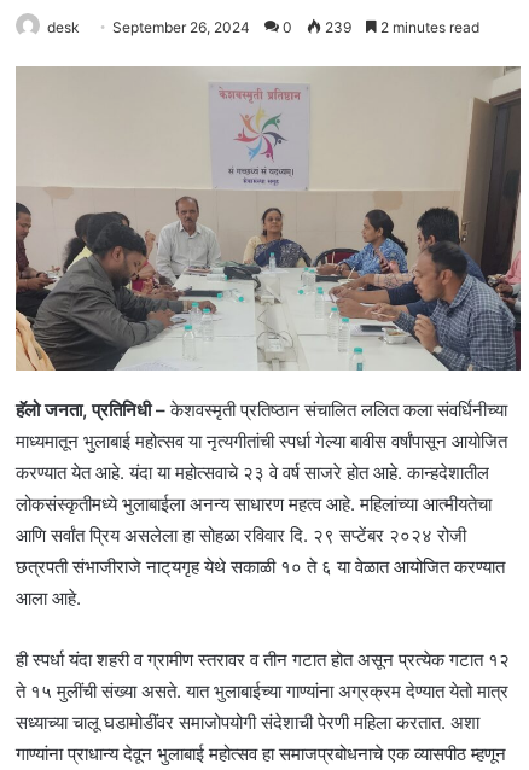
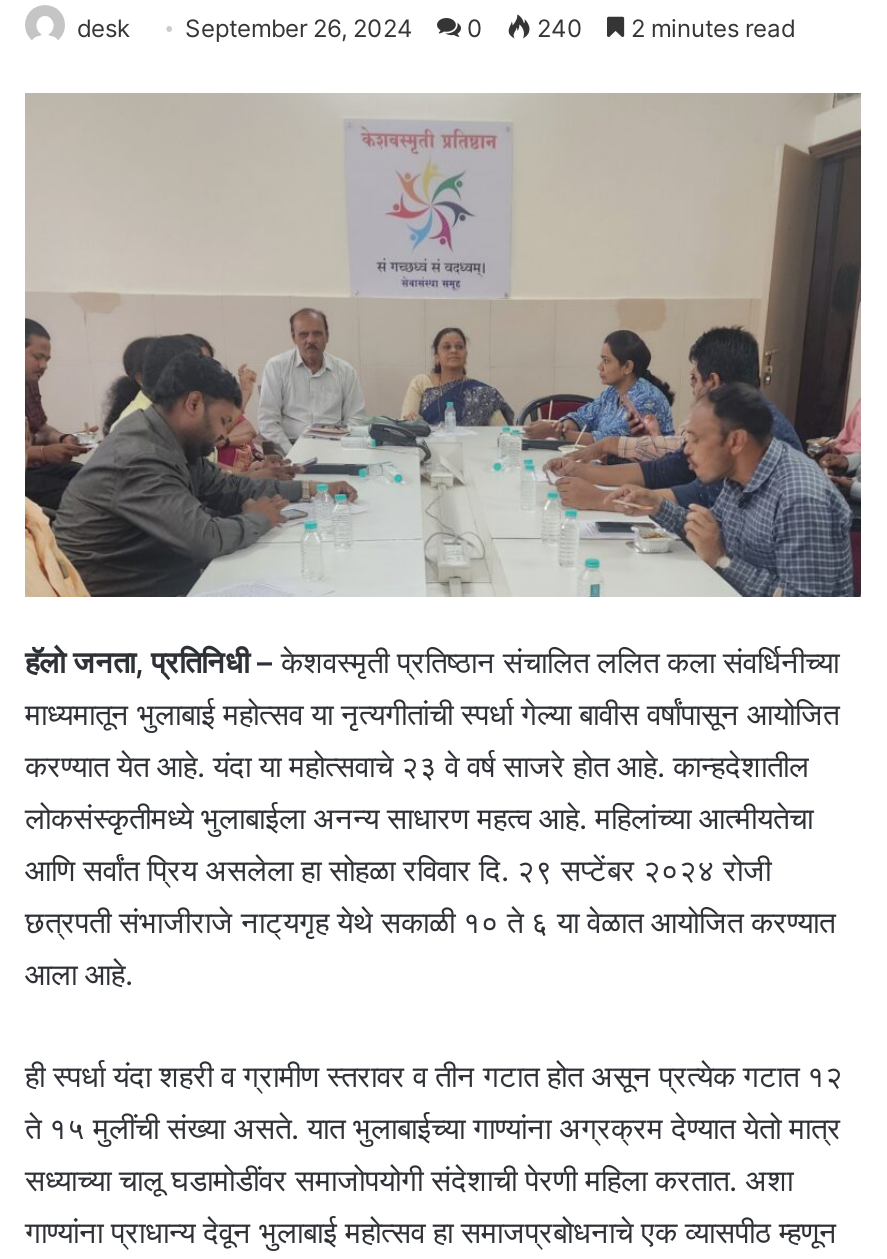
[47,18,479,36] desk September 26, 2024 0 239 2 minutes read -> [77,13,795,43] desk September 26, 2024 0 240 2 minutes read

